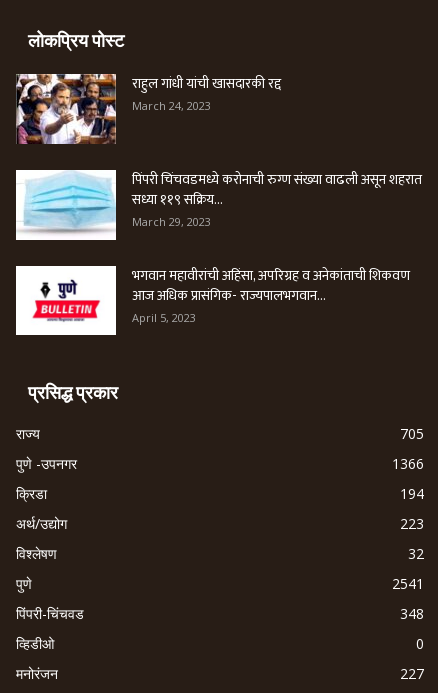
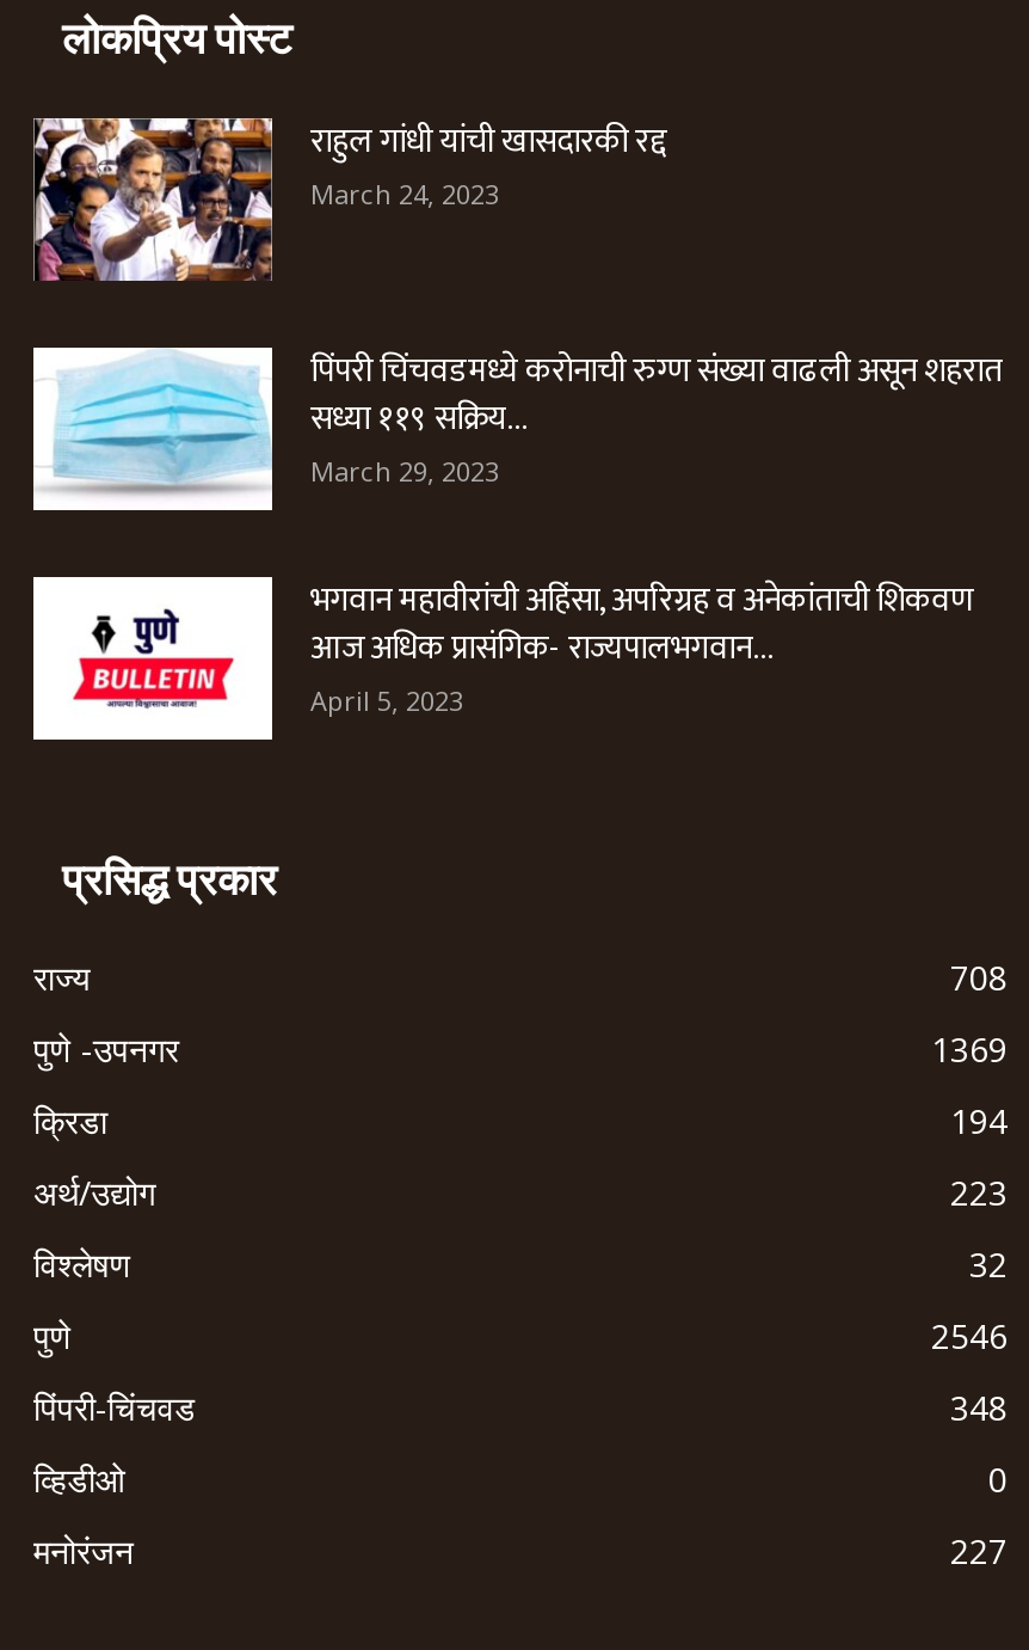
[400,424,424,443] 705 -> [950,954,1008,1000] 708
[392,454,424,473] 1366 -> [931,1026,1008,1071] 1369
[392,574,424,593] 2541 -> [931,1313,1008,1358] 2546

